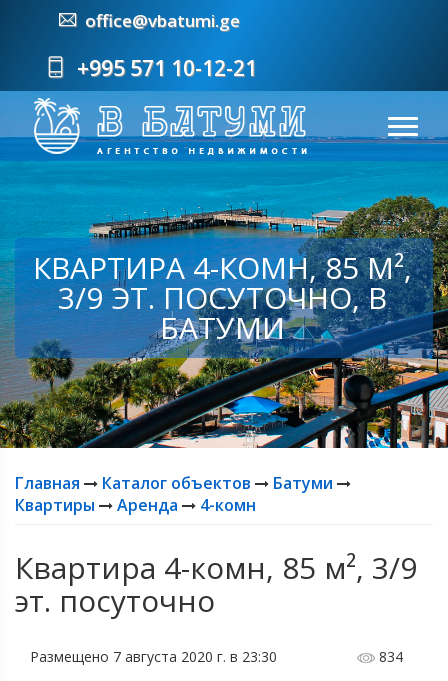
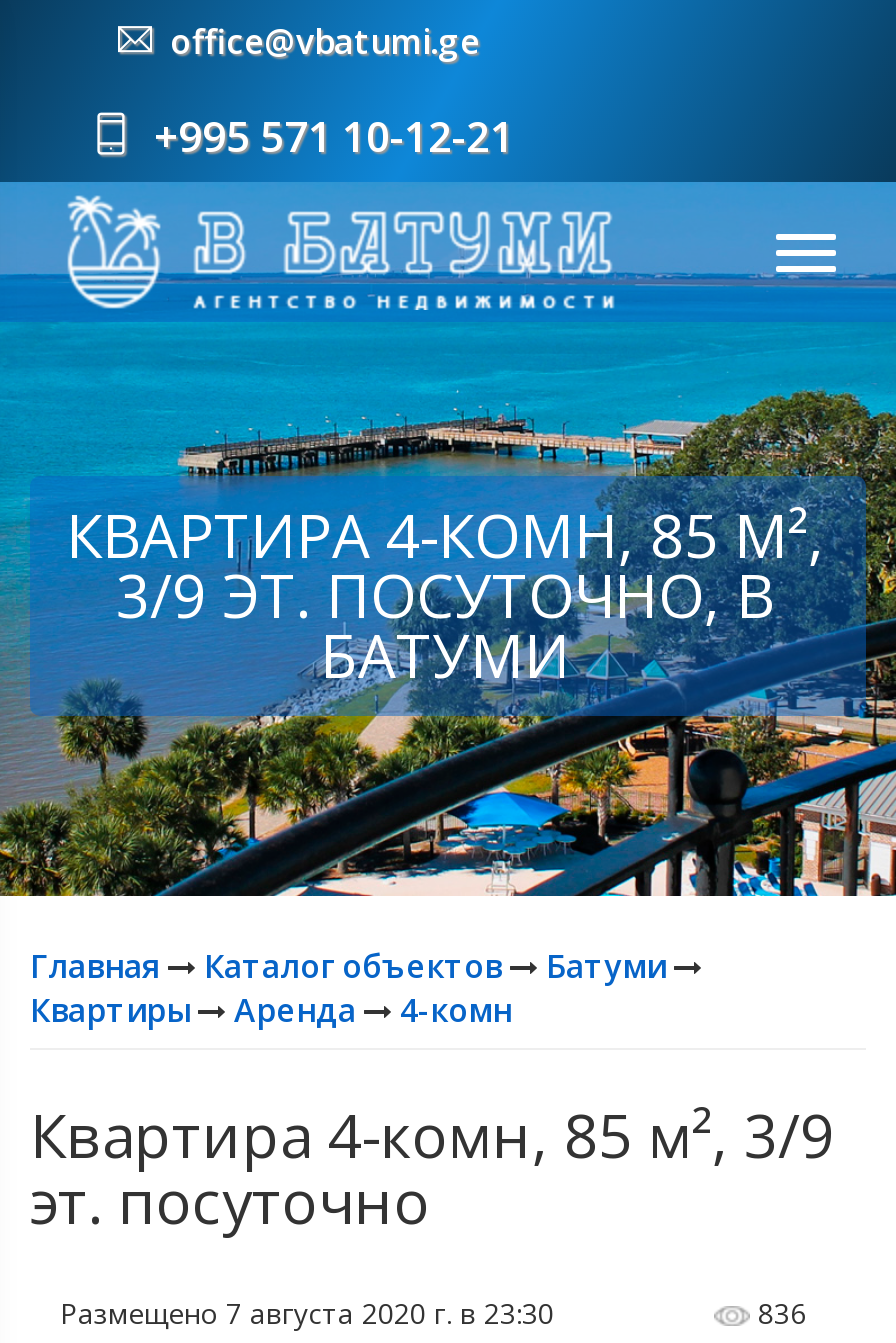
[375,647,403,666] 834 -> [750,1294,806,1332] 836

